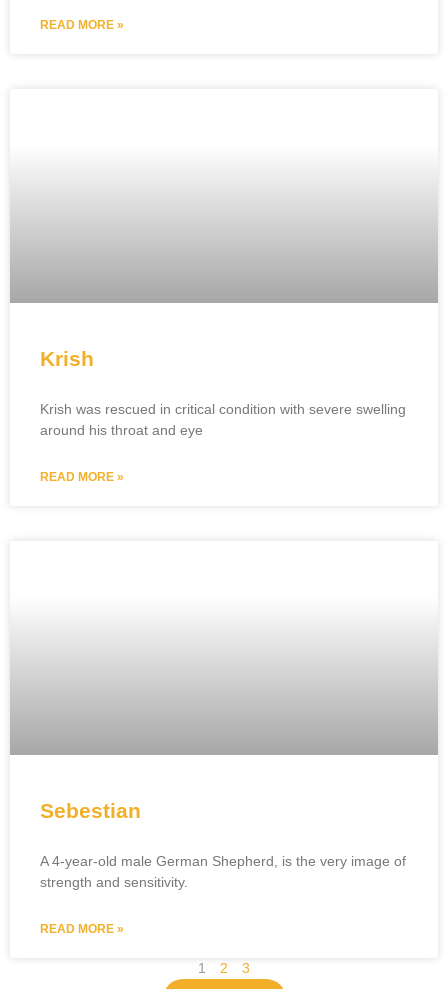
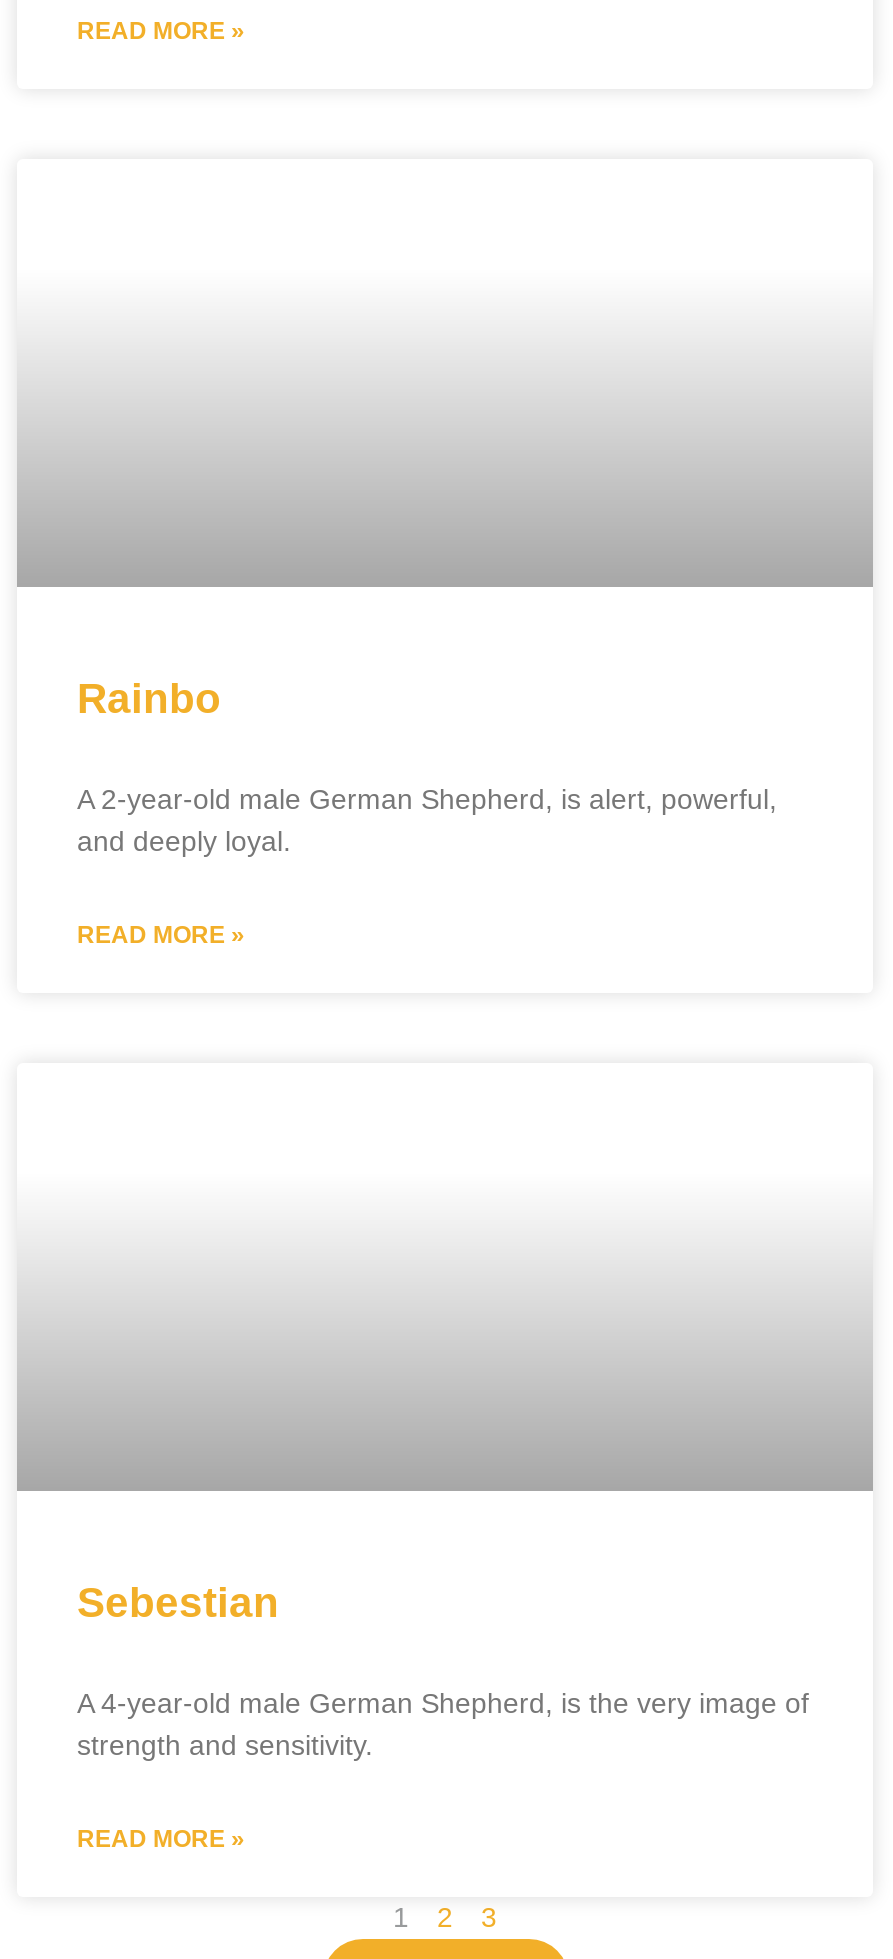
[40,347,94,370] Krish -> [77,675,221,721] Rainbo
[40,401,406,438] Krish was rescued in critical condition with severe swelling | around his throat and eye -> [77,783,777,857] A 2-year-old male German Shepherd, is alert, powerful, | and deeply loyal.

